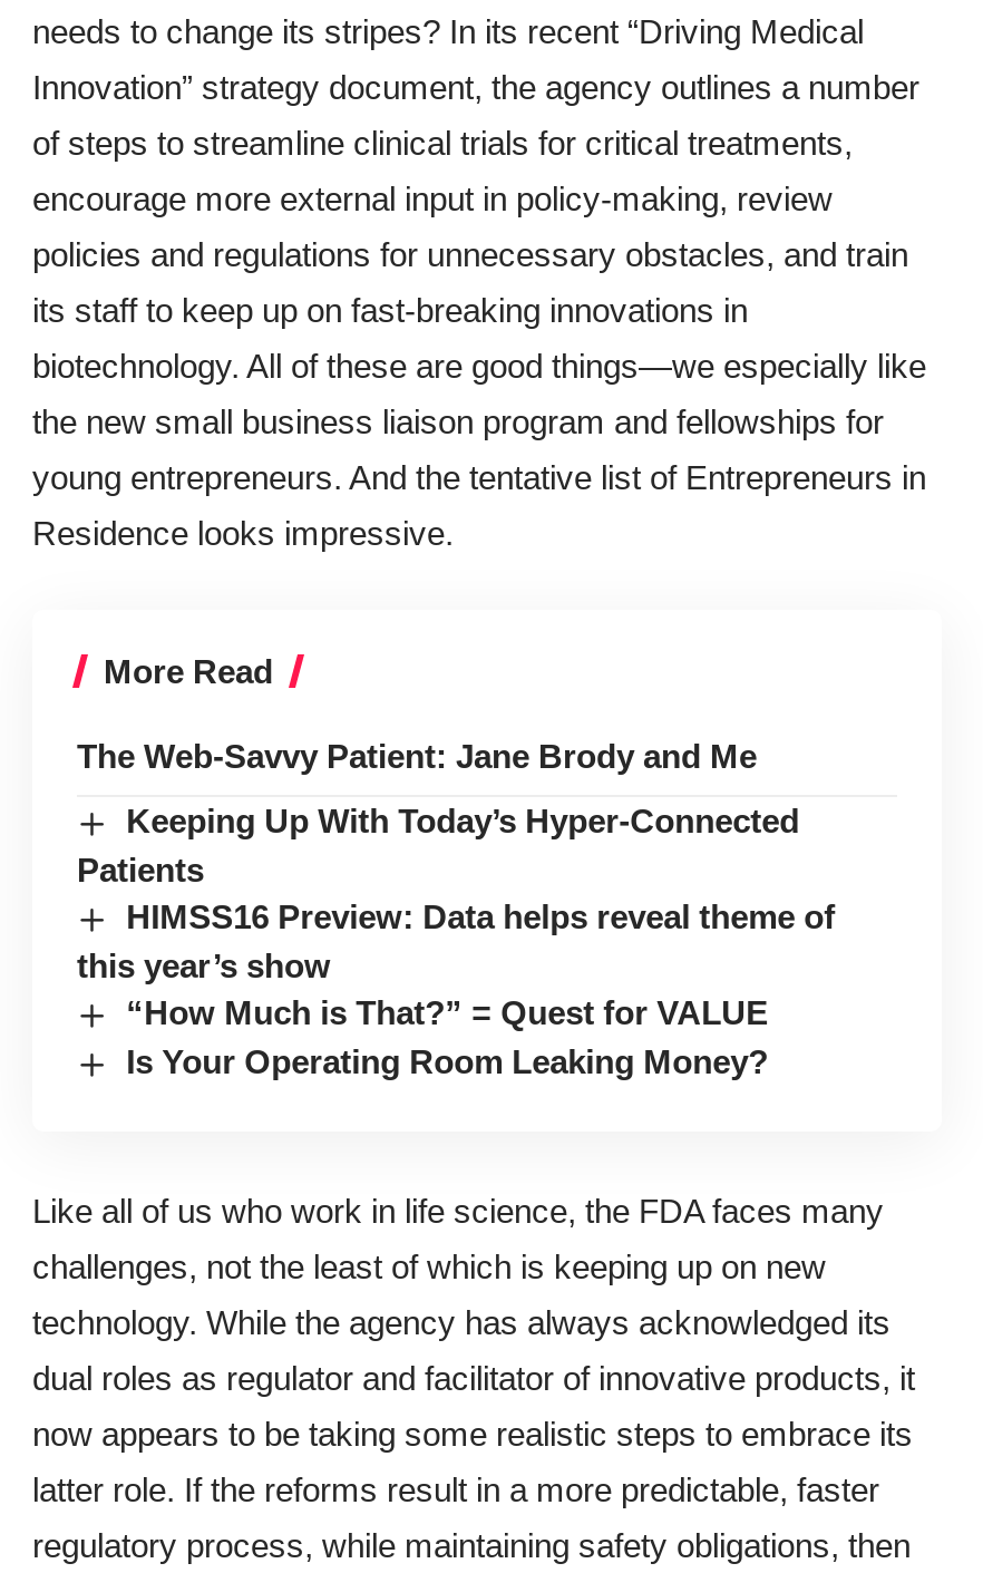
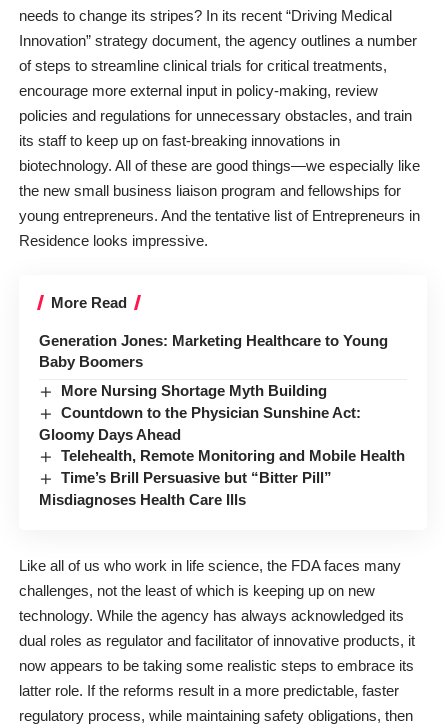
[77,737,757,775] The Web-Savvy Patient: Jane Brody and Me -> [39,332,388,370] Generation Jones: Marketing Healthcare to Young | Baby Boomers
[77,802,835,1080] Keeping Up With Today’s Hyper-Connected | Patients | HIMSS16 Preview: Data helps reveal theme of | this year’s show | “How Much is That?” = Quest for VALUE | Is Your Operating Room Leaking Money? -> [39,382,405,508] More Nursing Shortage Myth Building | Countdown to the Physician Sunshine Act: | Gloomy Days Ahead | Telehealth, Remote Monitoring and Mobile Health | Time’s Brill Persuasive but “Bitter Pill” | Misdiagnoses Health Care Ills

